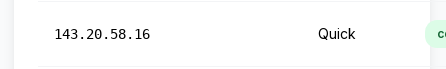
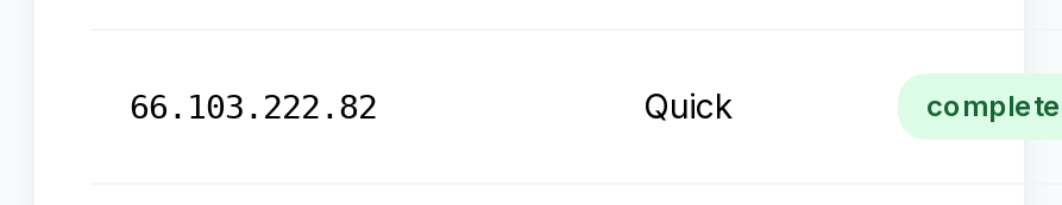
[54,26,150,42] 143.20.58.16 -> [130,88,377,126] 66.103.222.82

